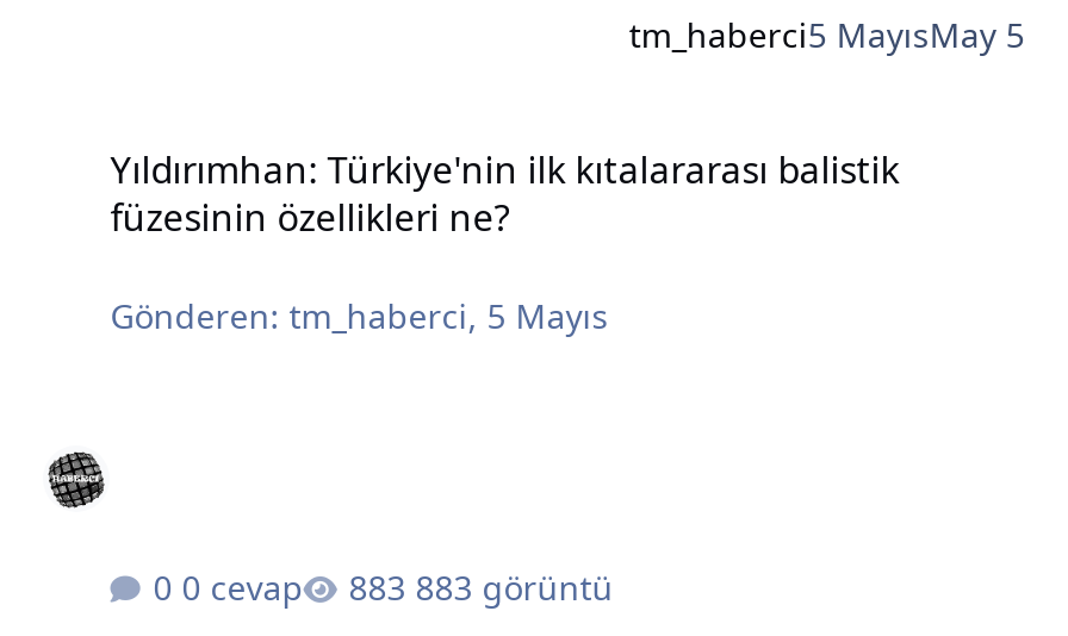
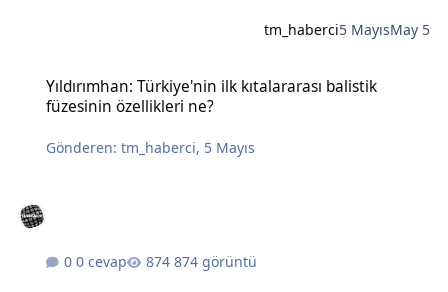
[415,565,613,611] 883 görüntü -> [174,252,257,271] 874 görüntü

